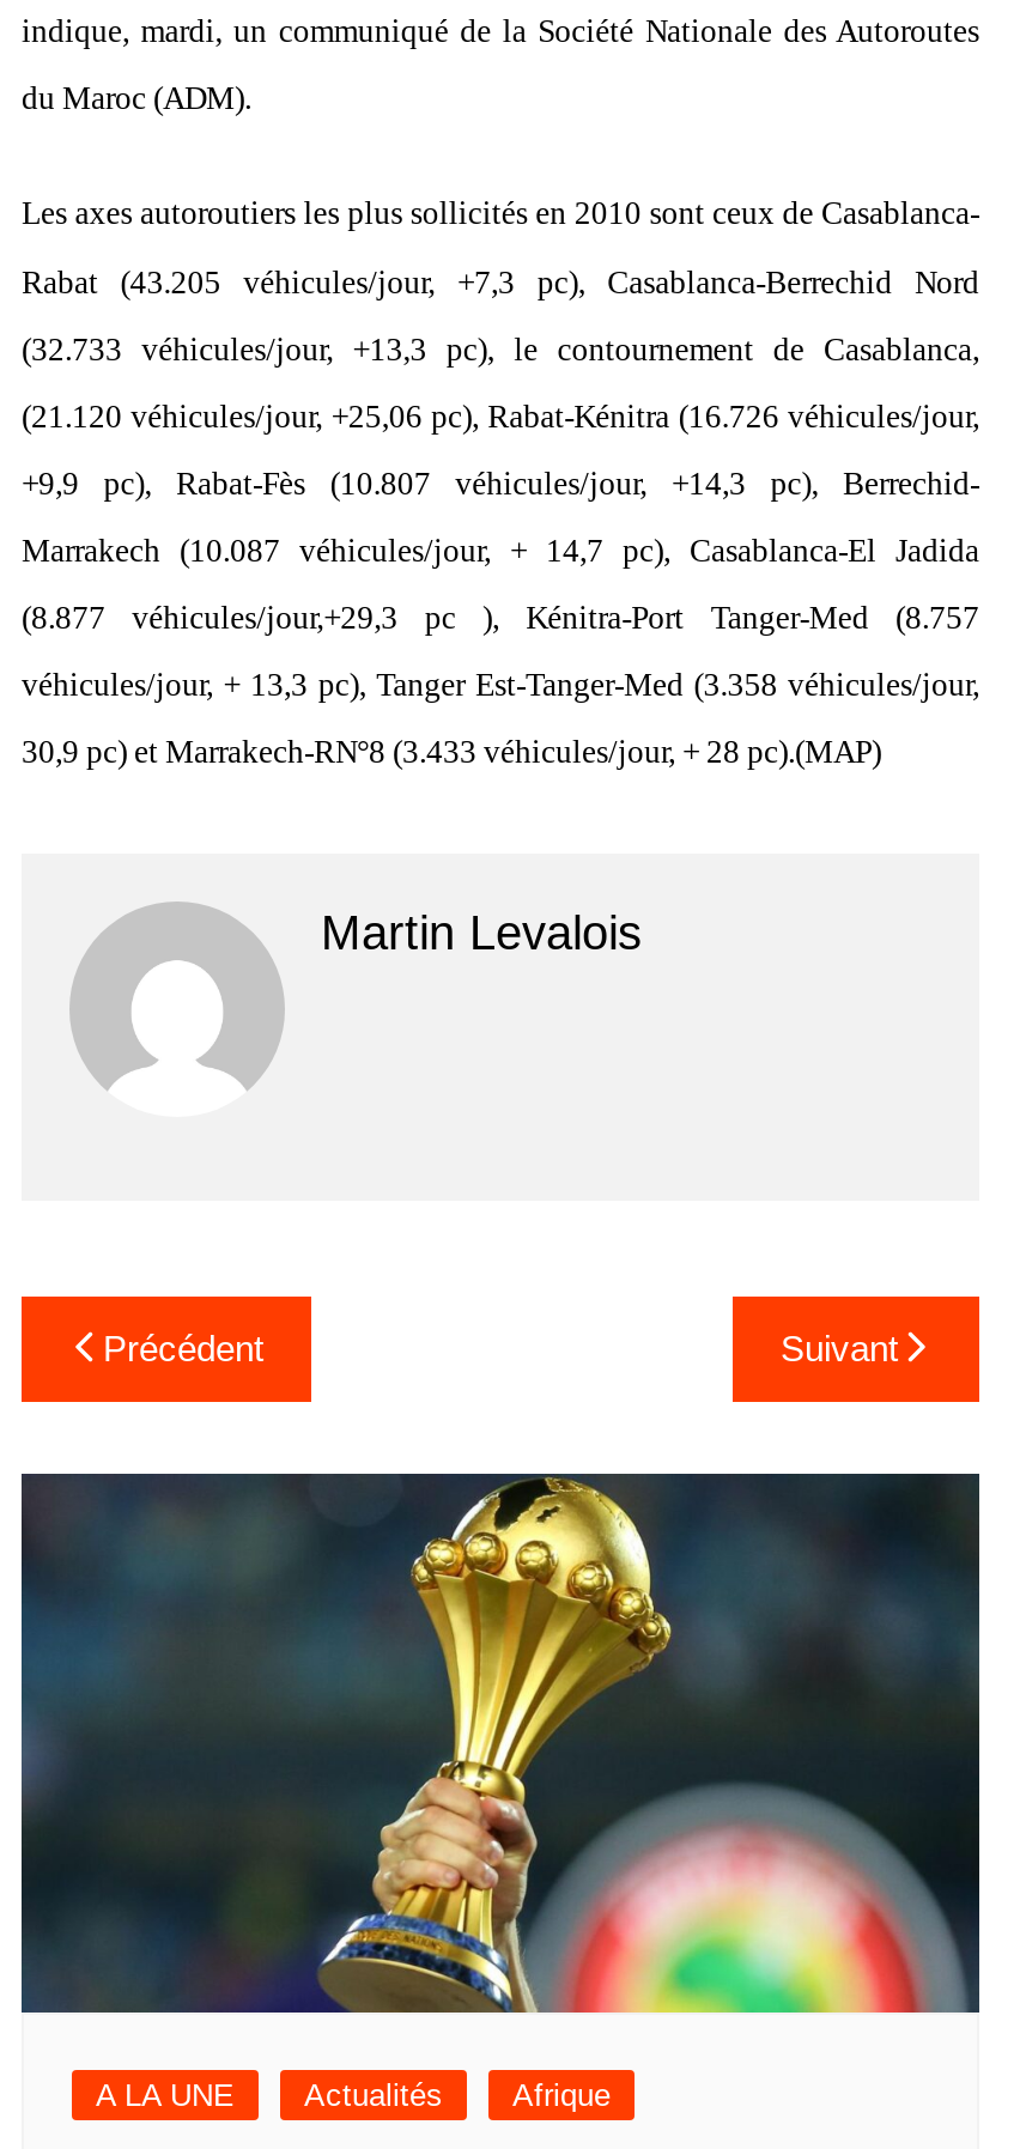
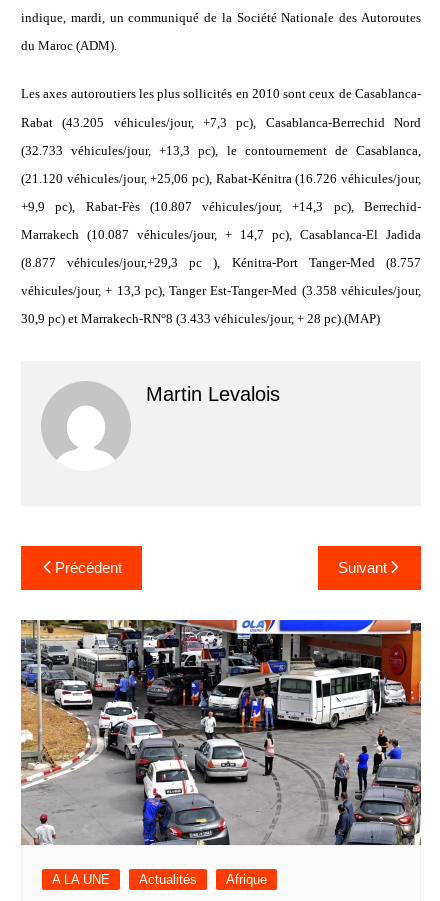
[19,1471,982,2015] [image] -> [20,619,422,846] [image]

